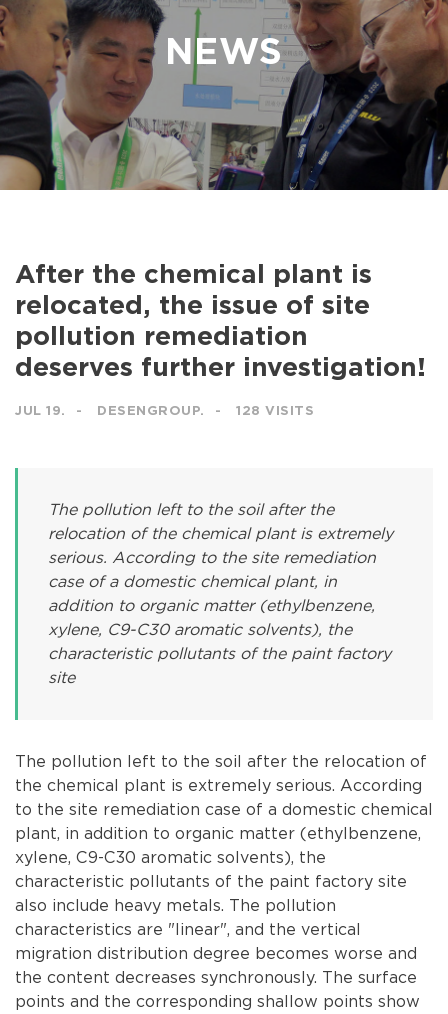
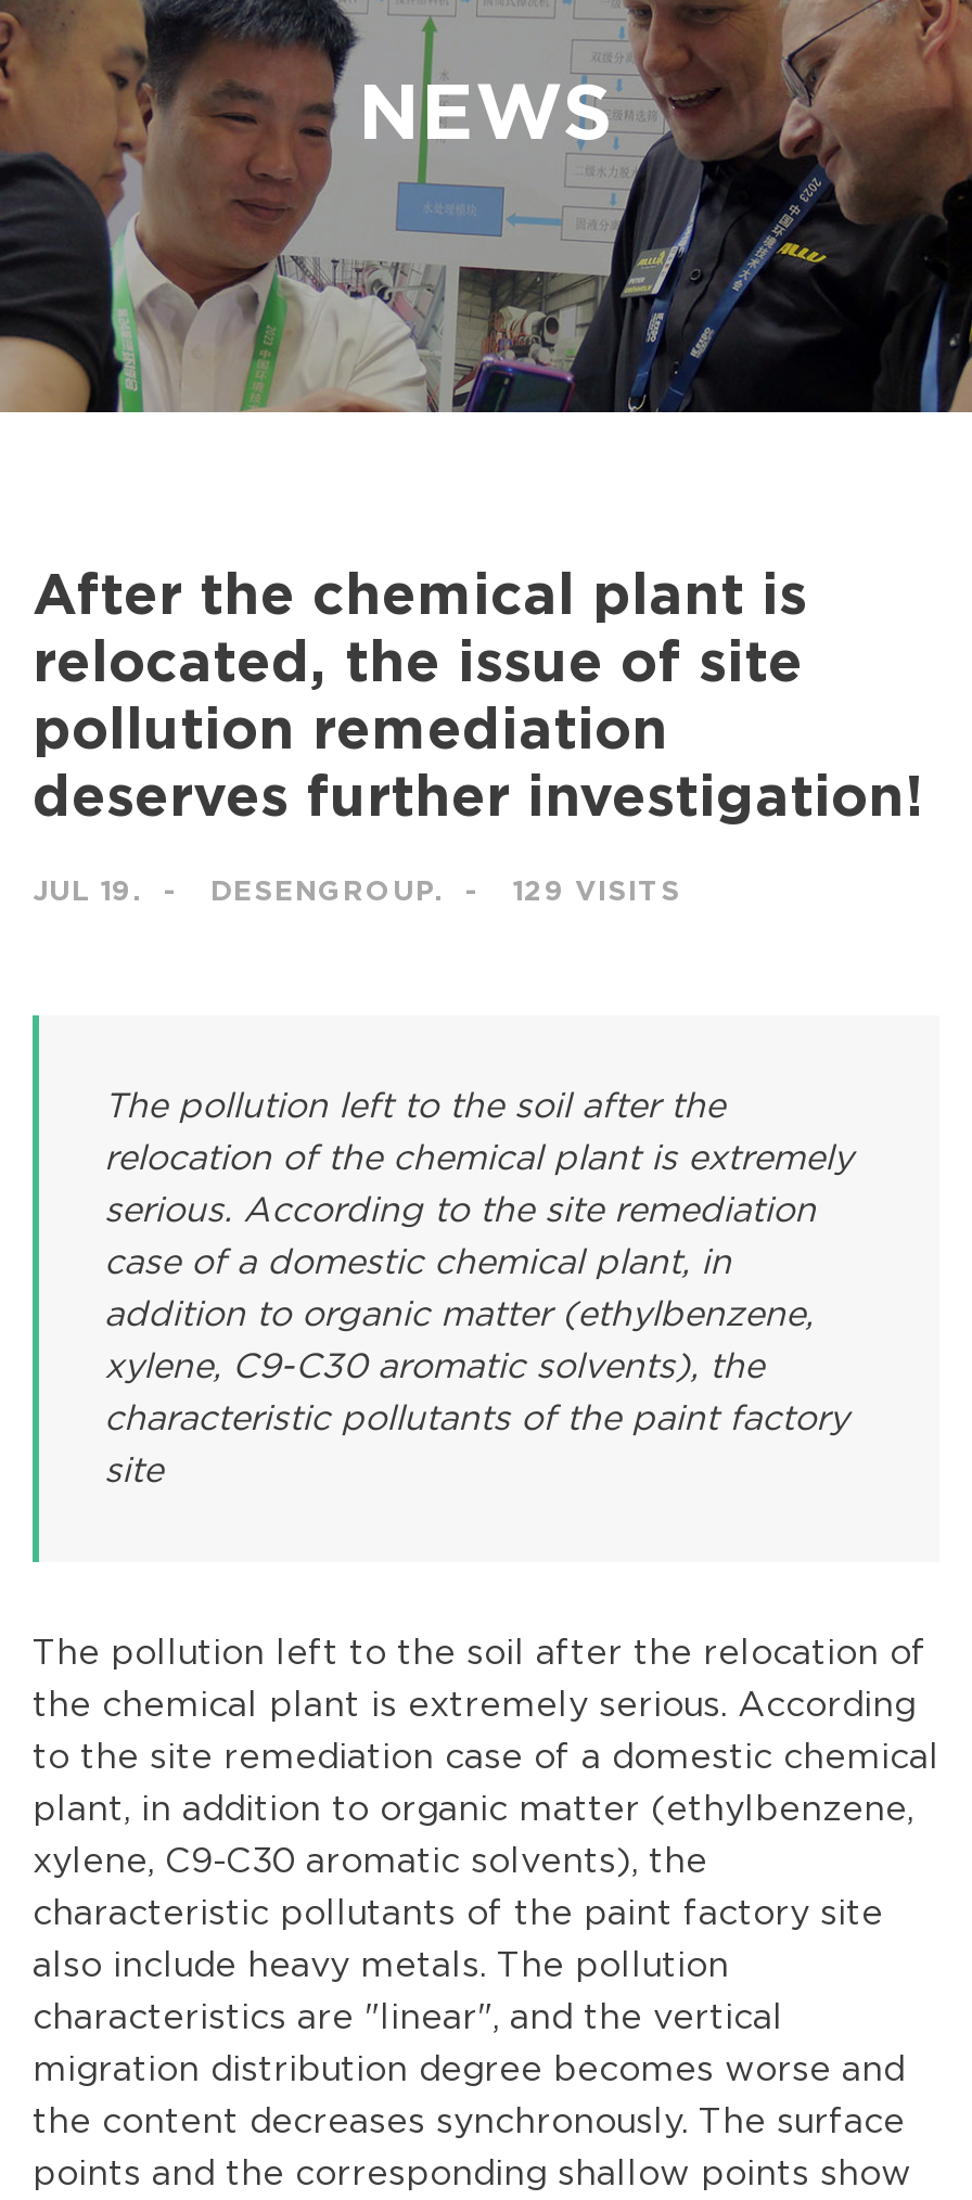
[236,405,314,418] 128 VISITS -> [512,880,681,908] 129 VISITS

